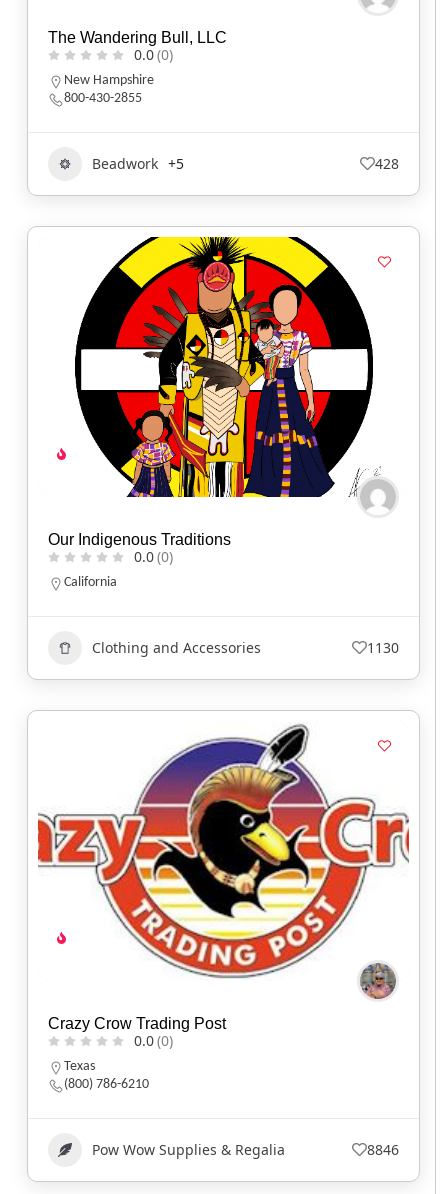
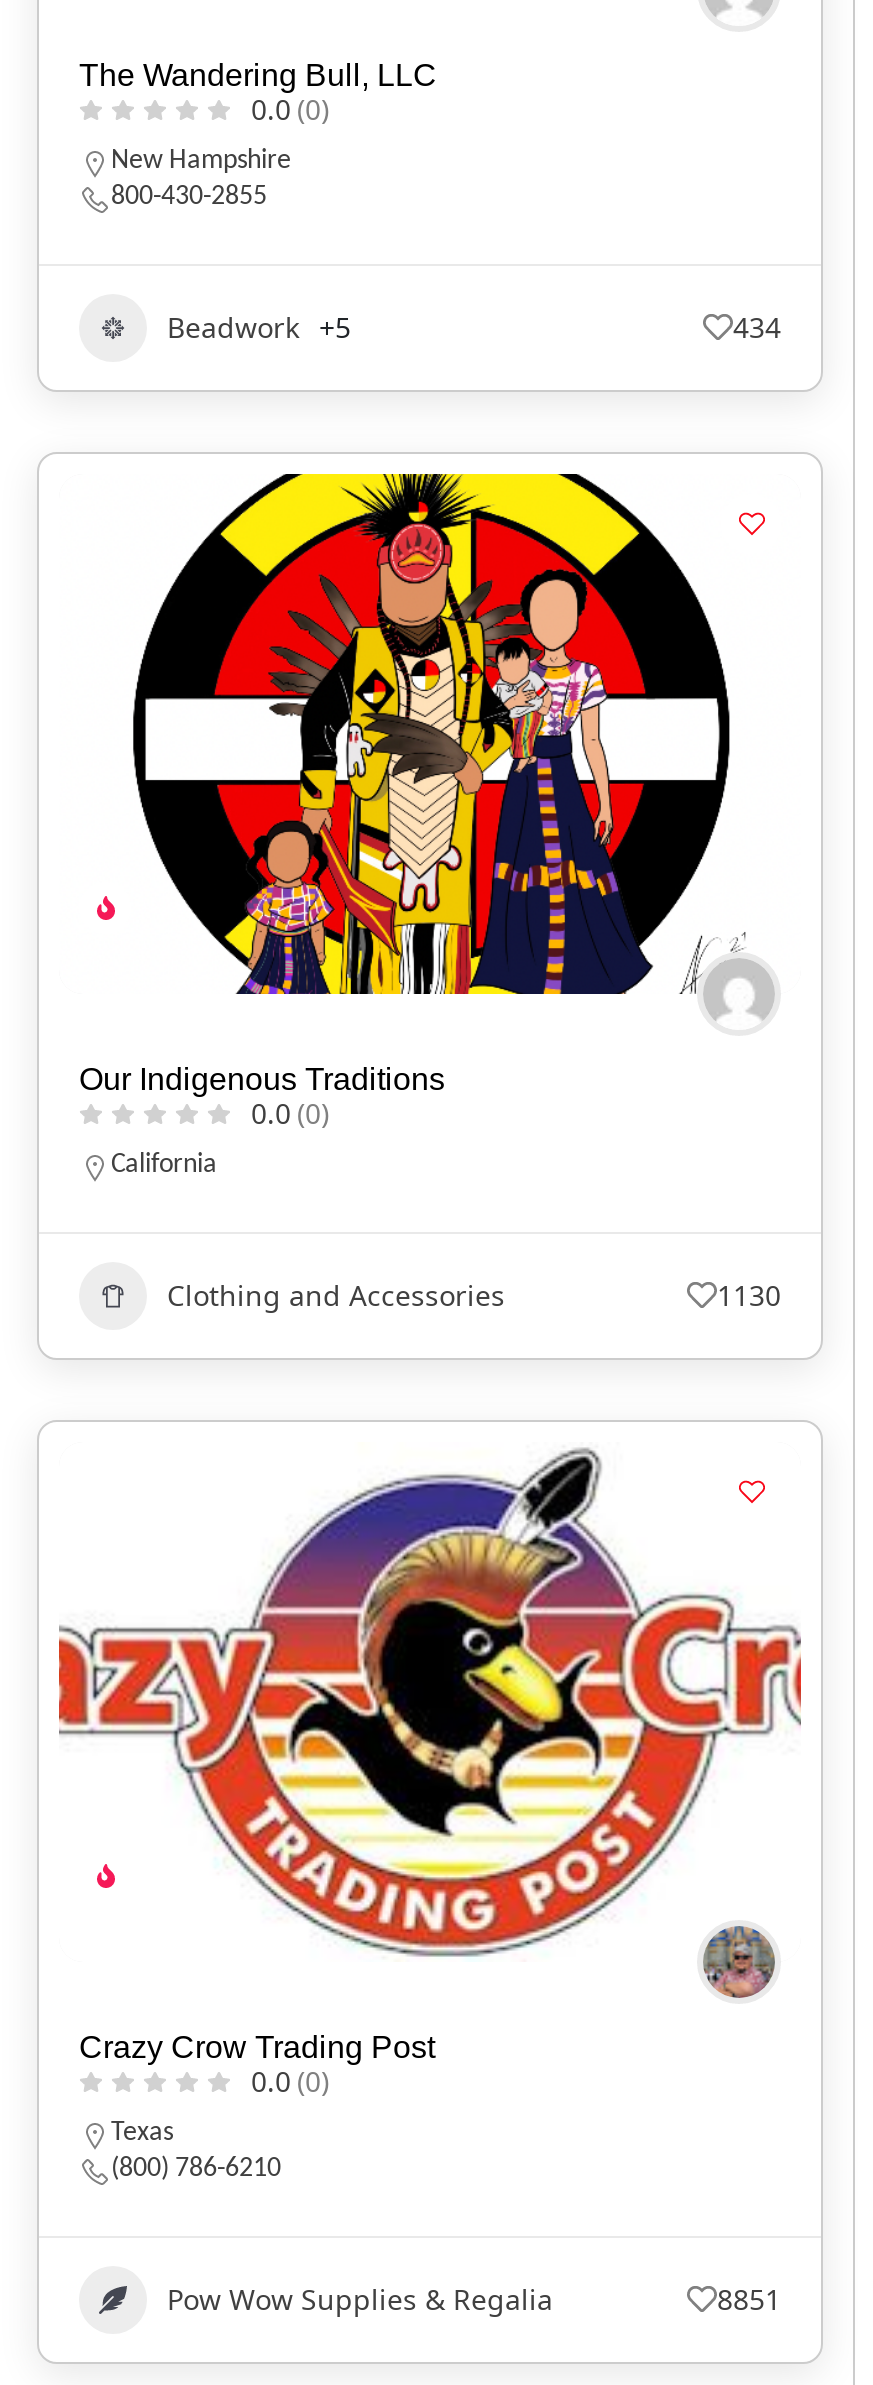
[375,154,399,173] 428 -> [733,308,781,346] 434
[367,1140,399,1159] 8846 -> [717,2280,781,2318] 8851

